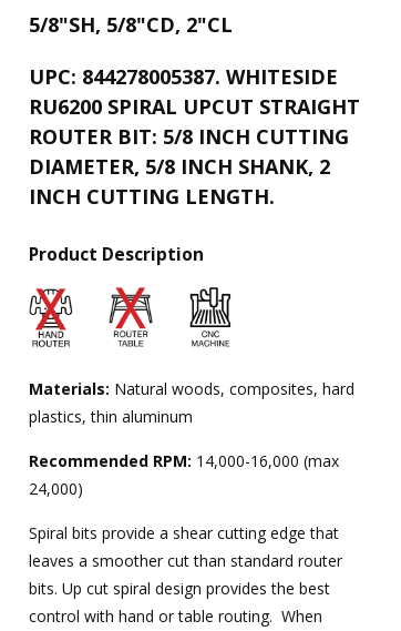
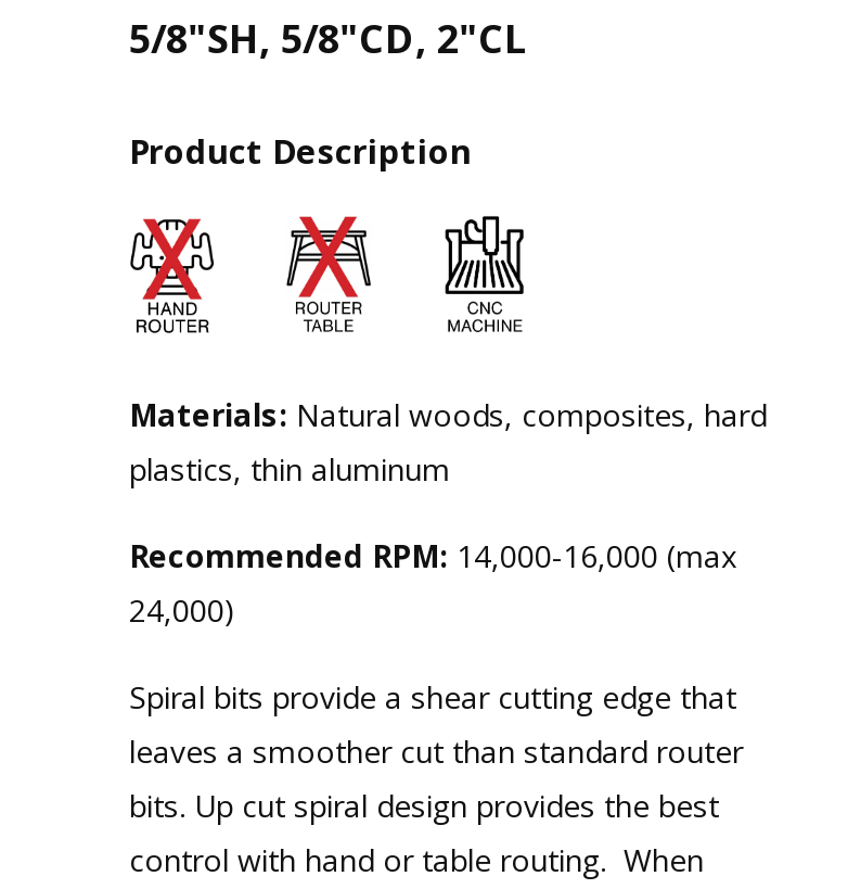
[29,63,360,210] UPC: 844278005387. WHITESIDE | RU6200 SPIRAL UPCUT STRAIGHT | ROUTER BIT: 5/8 INCH CUTTING | DIAMETER, 5/8 INCH SHANK, 2 | INCH CUTTING LENGTH. -> none

